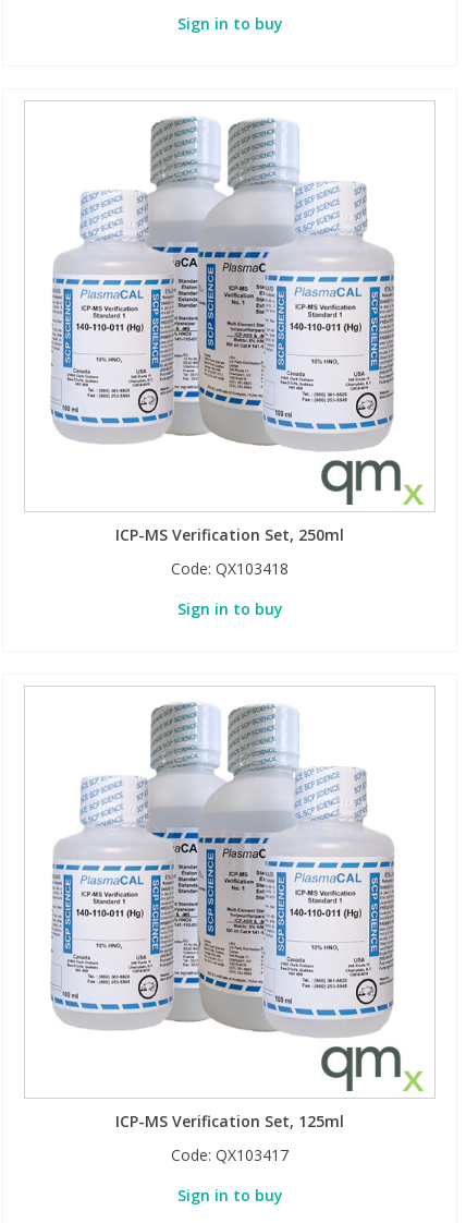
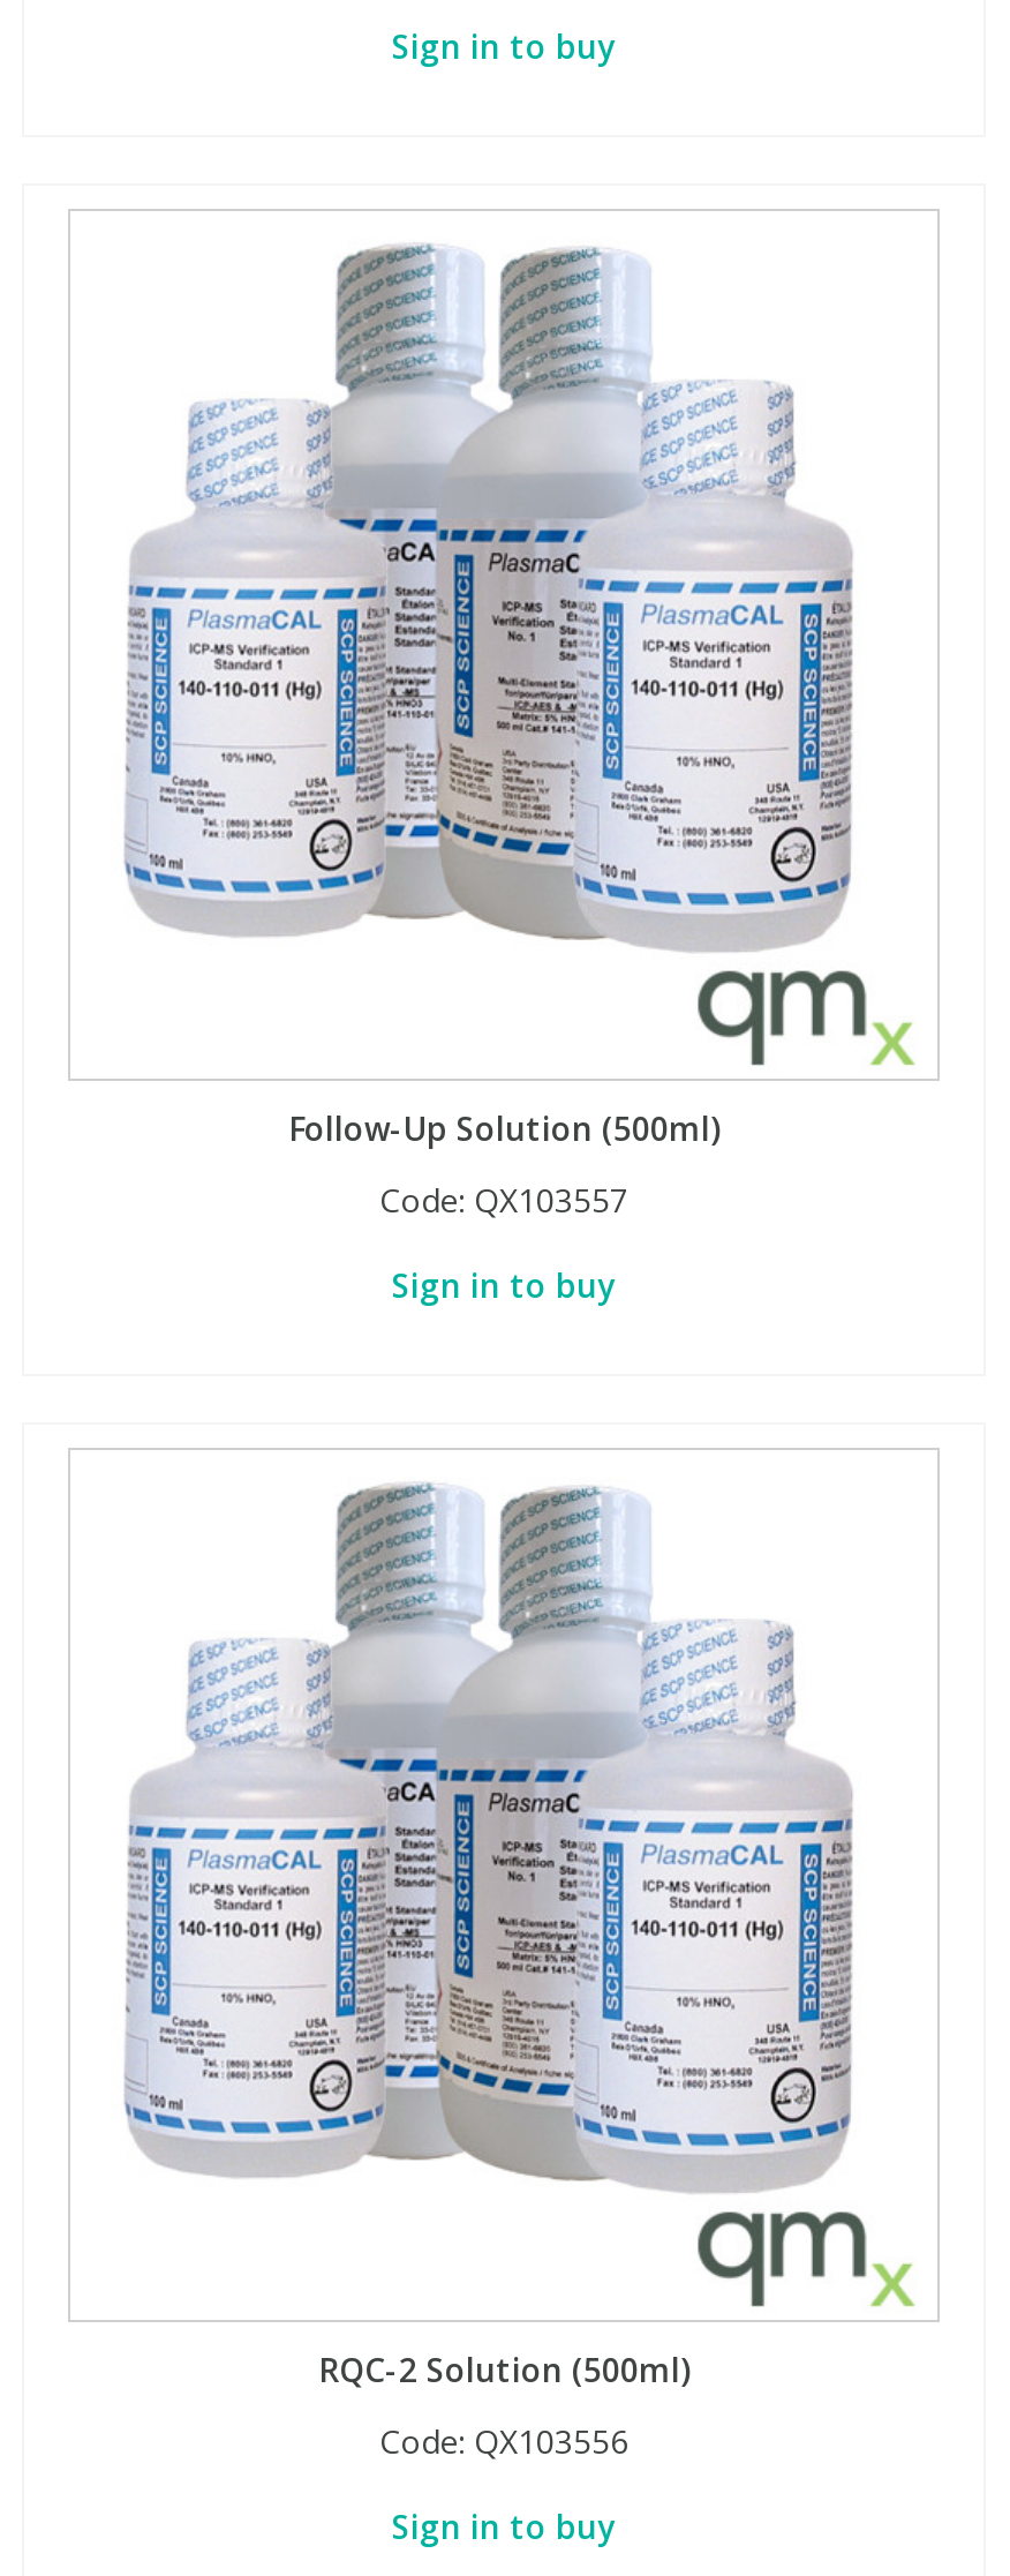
[115,524,344,545] ICP-MS Verification Set, 250ml -> [288,1106,719,1150] Follow-Up Solution (500ml)
[171,558,289,579] Code: QX103418 -> [379,1178,628,1222] Code: QX103557
[115,1110,344,1131] ICP-MS Verification Set, 125ml -> [318,2346,689,2390] RQC-2 Solution (500ml)
[171,1144,289,1165] Code: QX103417 -> [379,2418,628,2462] Code: QX103556

